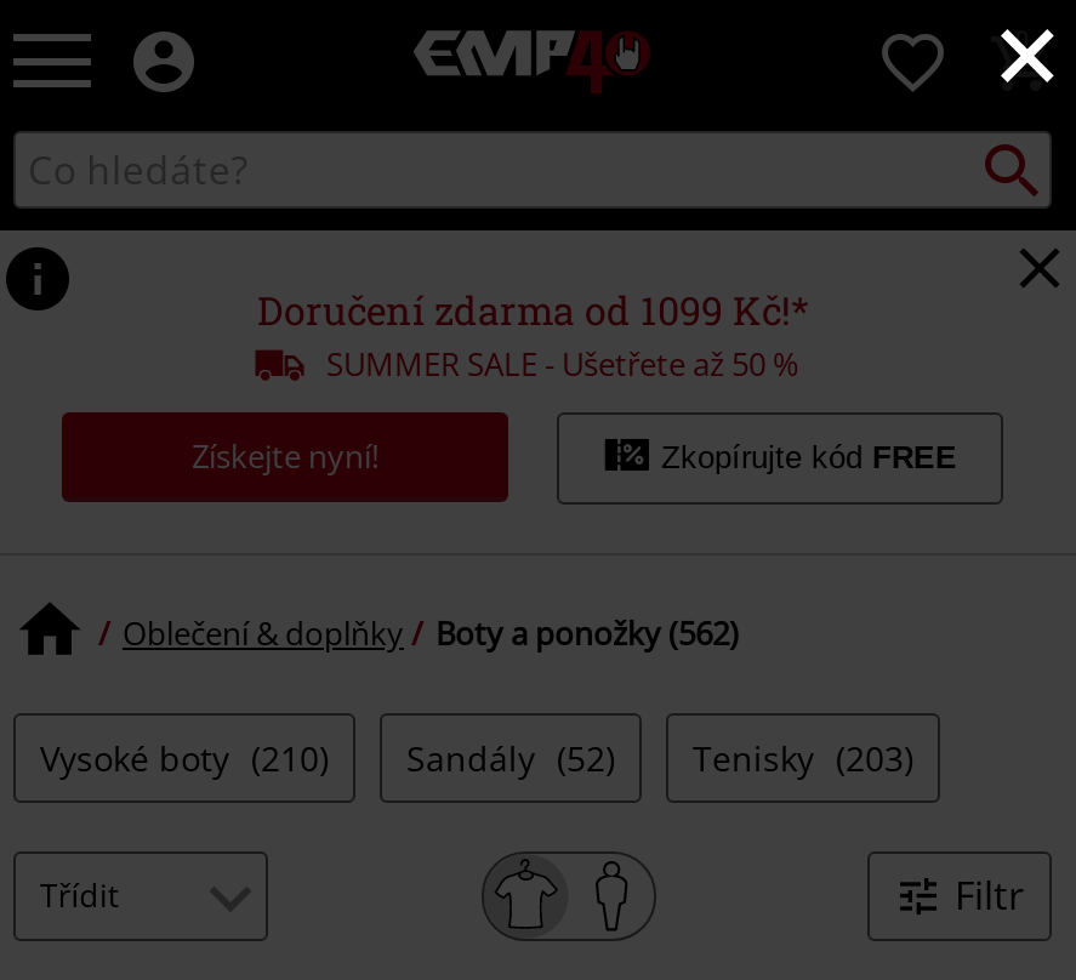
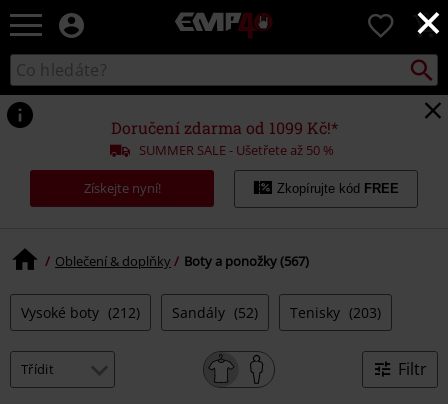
[435,612,739,655] Boty a ponožky (562) -> [184,252,309,270] Boty a ponožky (567)
[40,734,913,780] Vysoké boty (210) Sandály (52) Tenisky (203) -> [21,303,381,322] Vysoké boty (212) Sandály (52) Tenisky (203)

